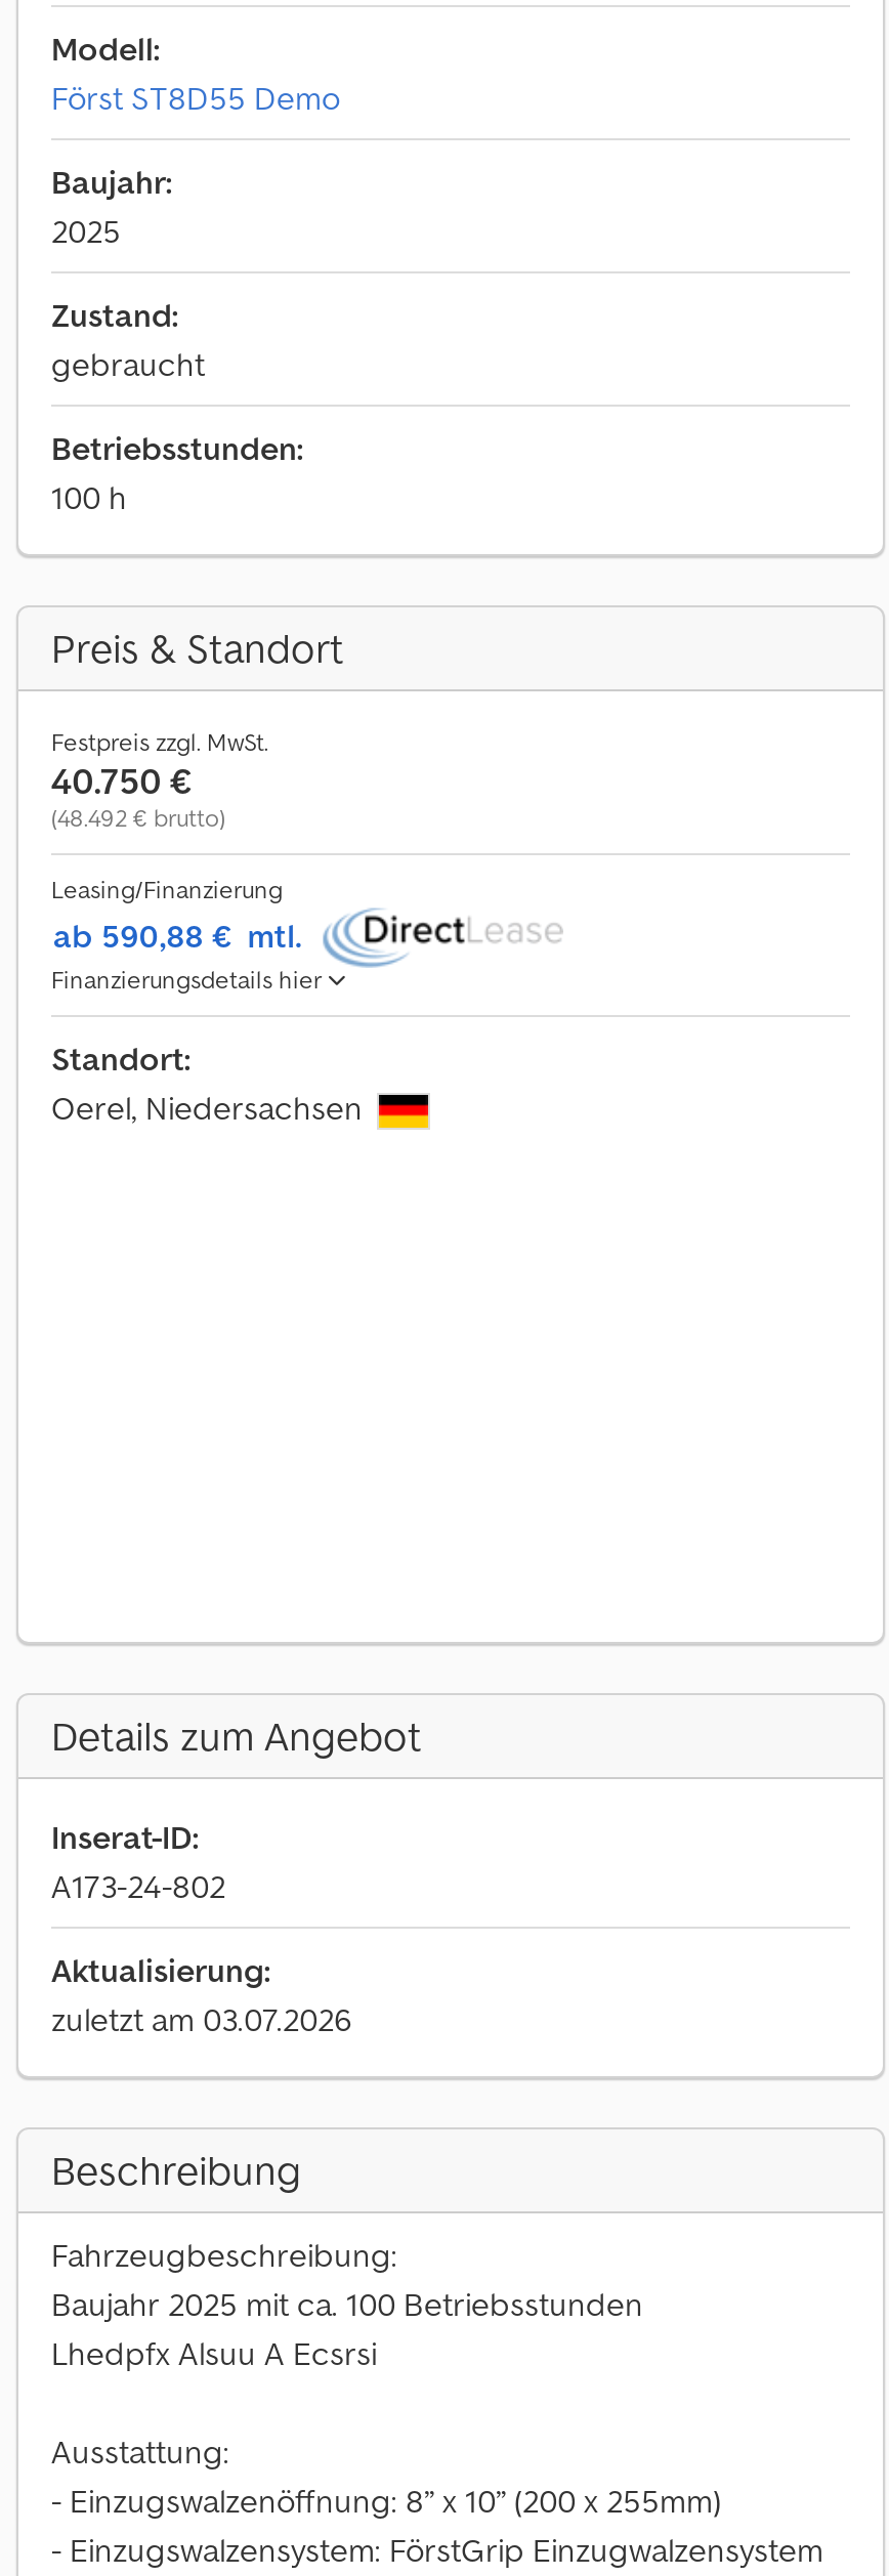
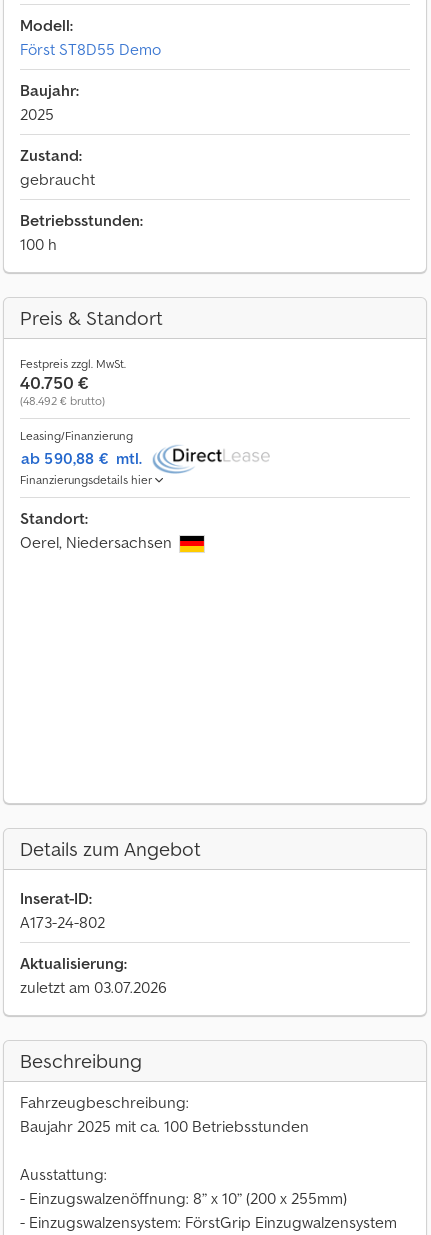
[51,2332,377,2373] Lhedpfx Alsuu A Ecsrsi -> none

